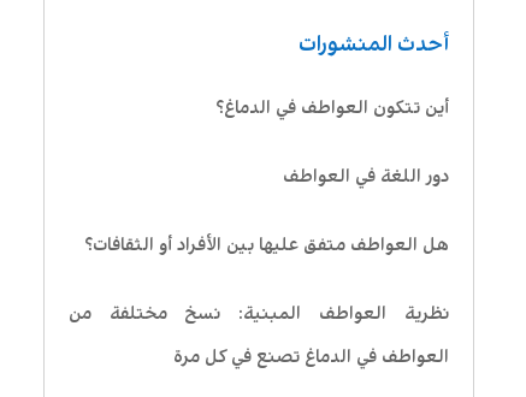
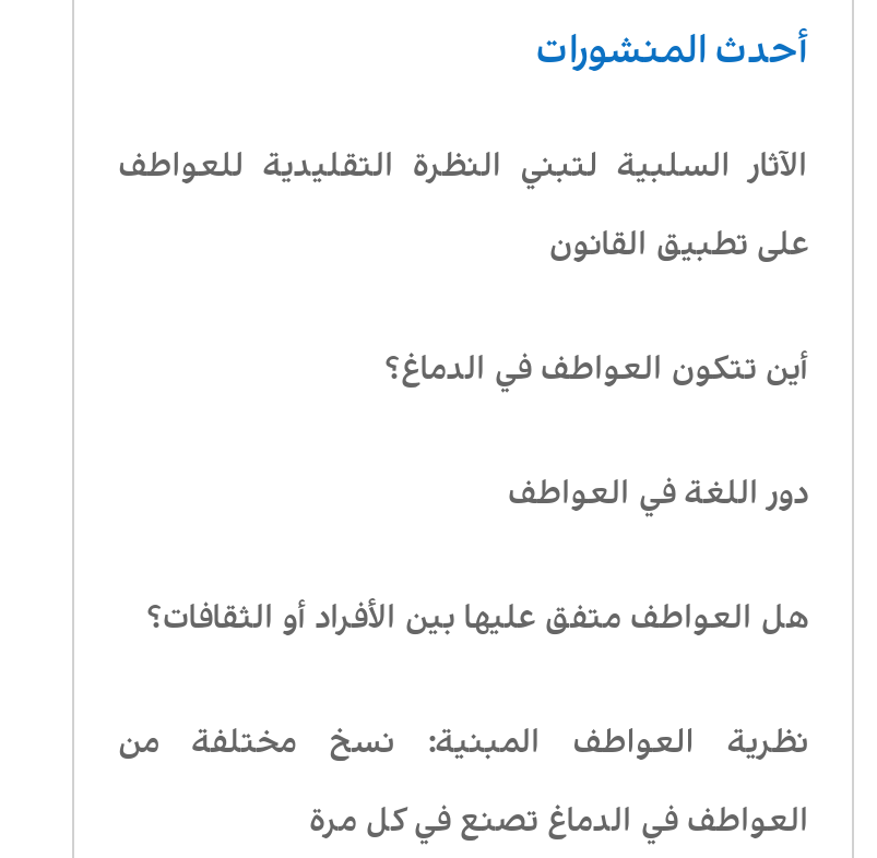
none -> [118,143,809,270] الآثار السلبية لتبني النظرة التقليدية للعواطف | على تطبيق القانون

